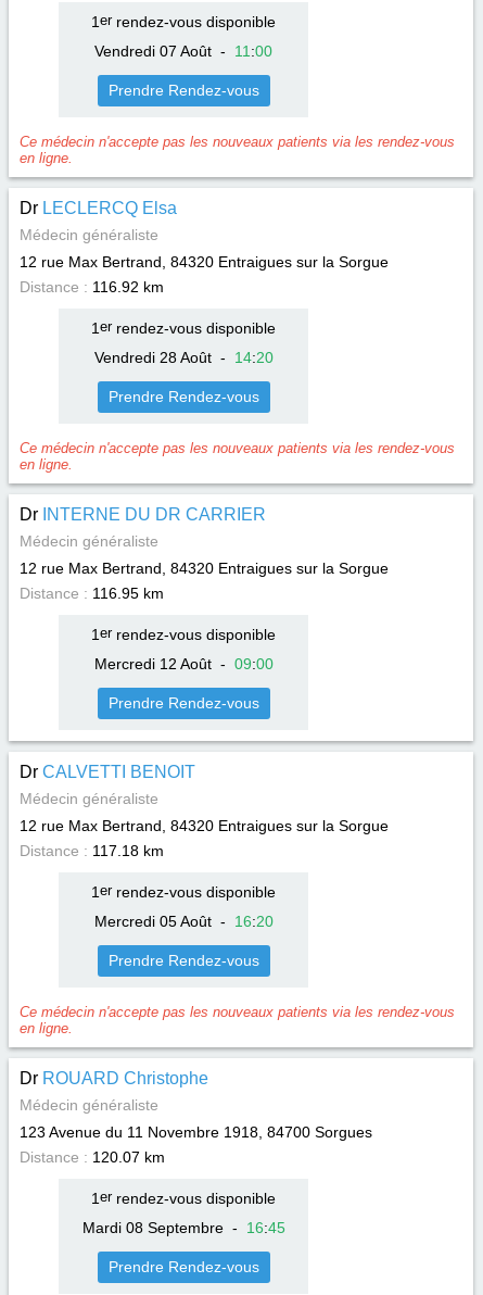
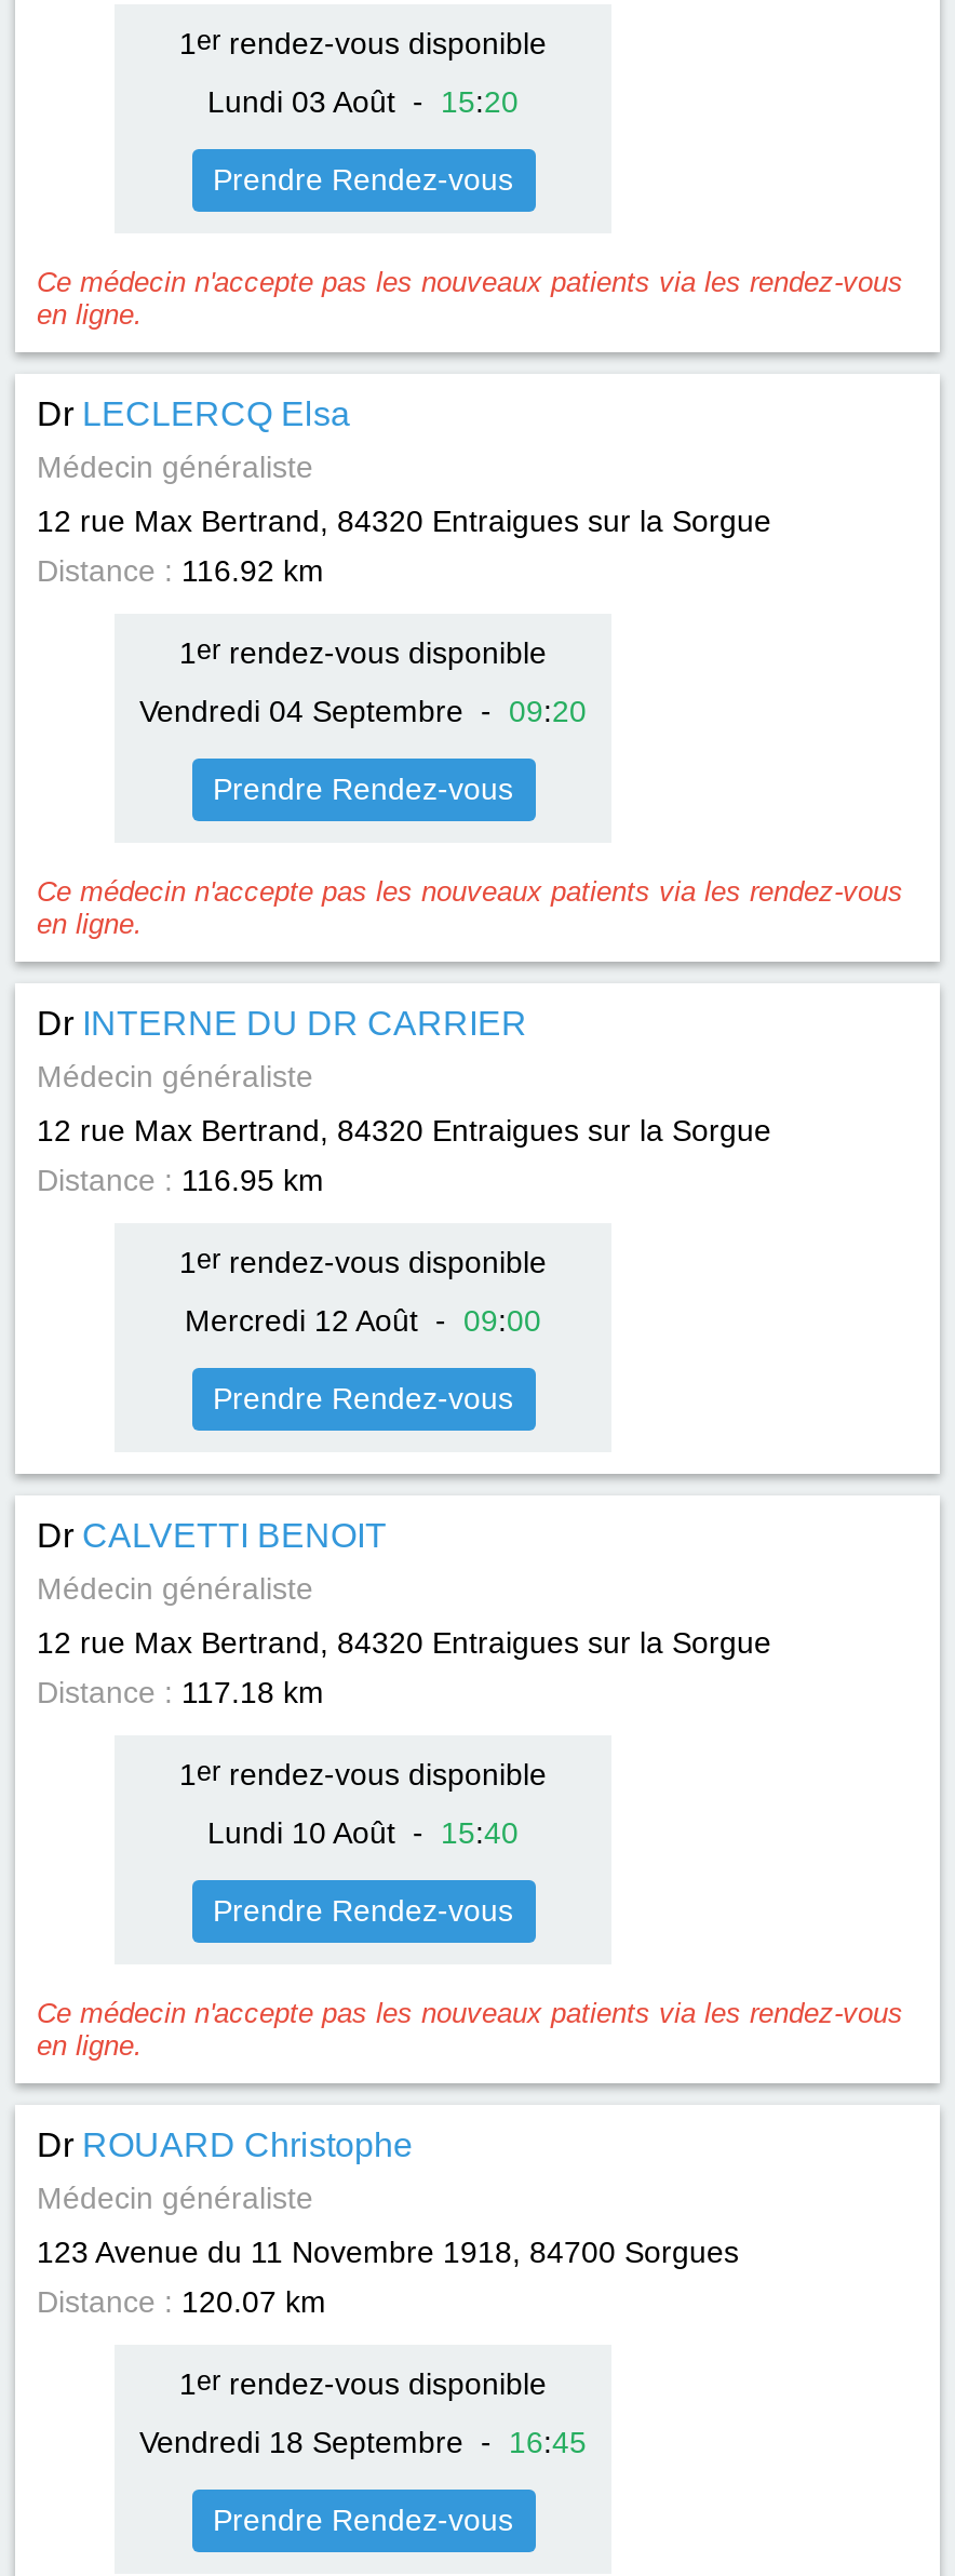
[94,42,272,60] Vendredi 07 Août - 11:00 -> [207,84,519,119] Lundi 03 Août - 15:20
[94,349,273,366] Vendredi 28 Août - 14:20 -> [139,694,587,728] Vendredi 04 Septembre - 09:20
[94,913,273,930] Mercredi 05 Août - 16:20 -> [207,1815,519,1850] Lundi 10 Août - 15:40
[82,1219,285,1236] Mardi 08 Septembre - 16:45 -> [139,2425,587,2459] Vendredi 18 Septembre - 16:45

